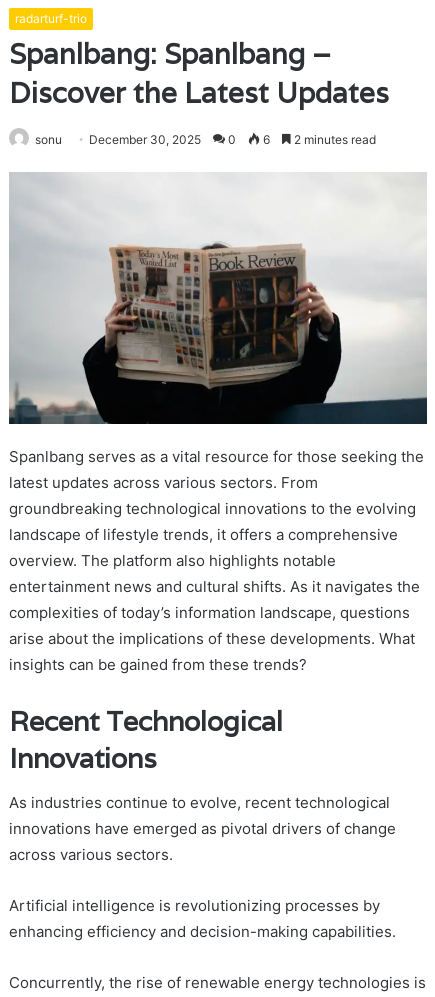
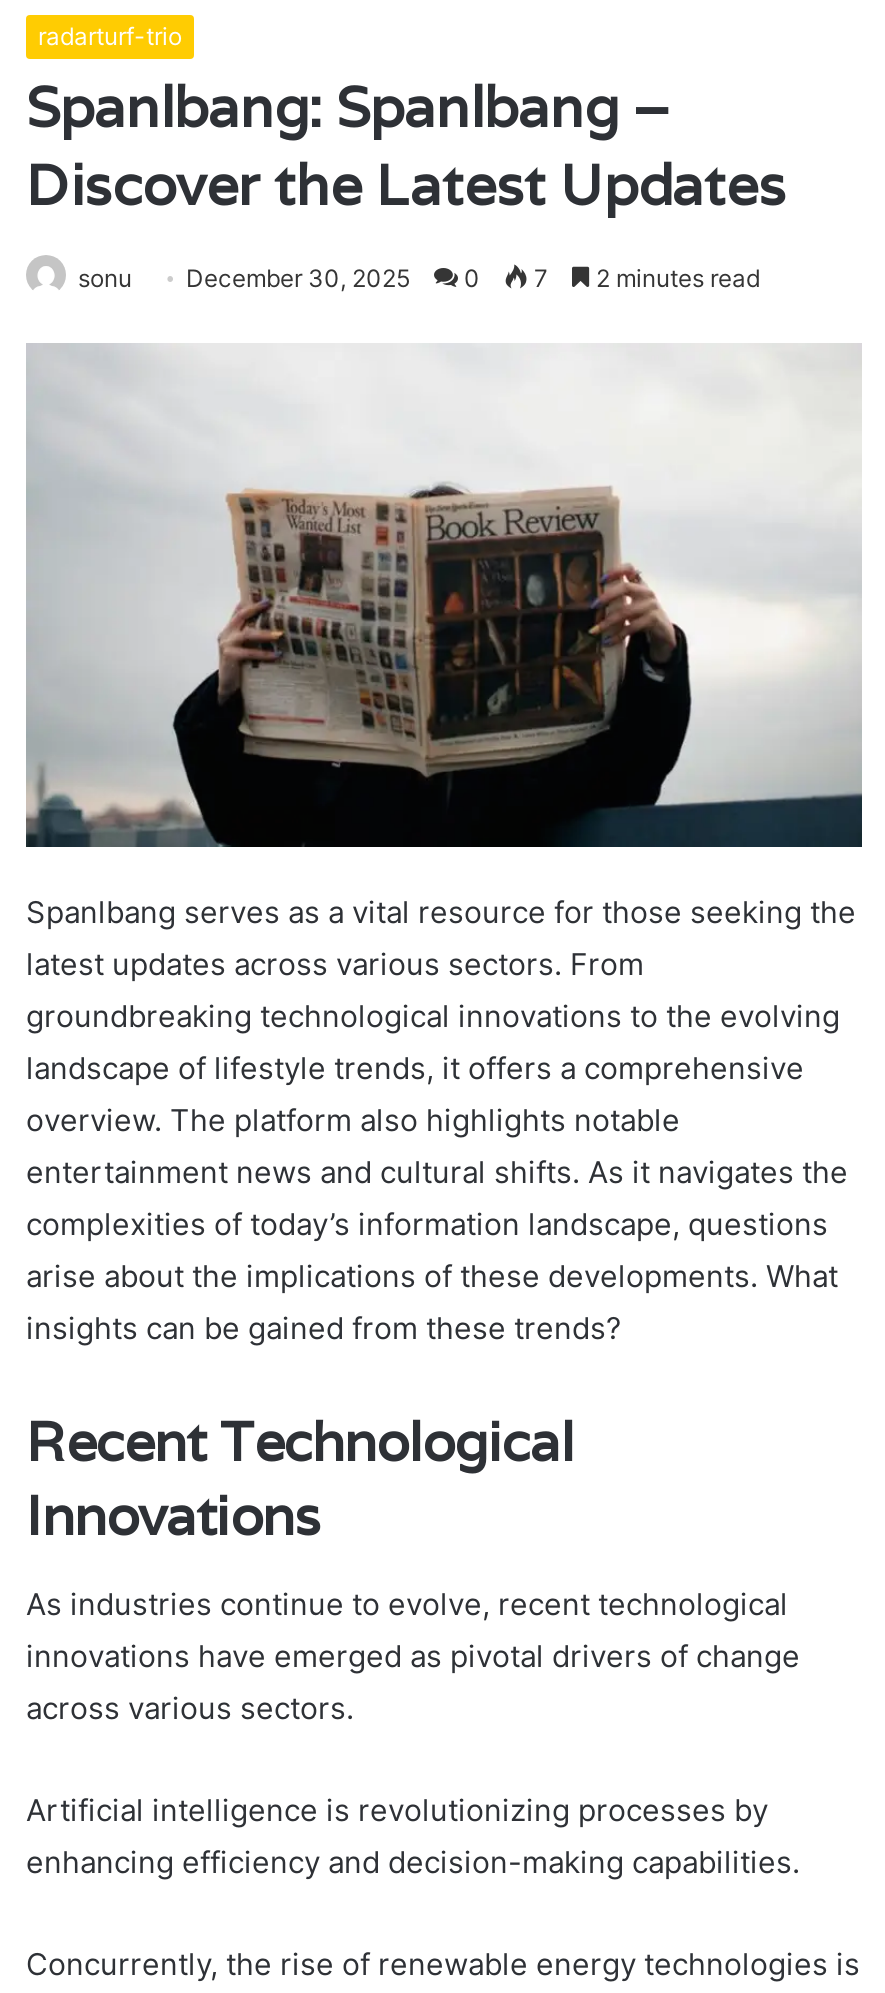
[35,132,376,147] sonu December 30, 2025 0 6 2 minutes read -> [78,263,760,293] sonu December 30, 2025 0 7 2 minutes read

